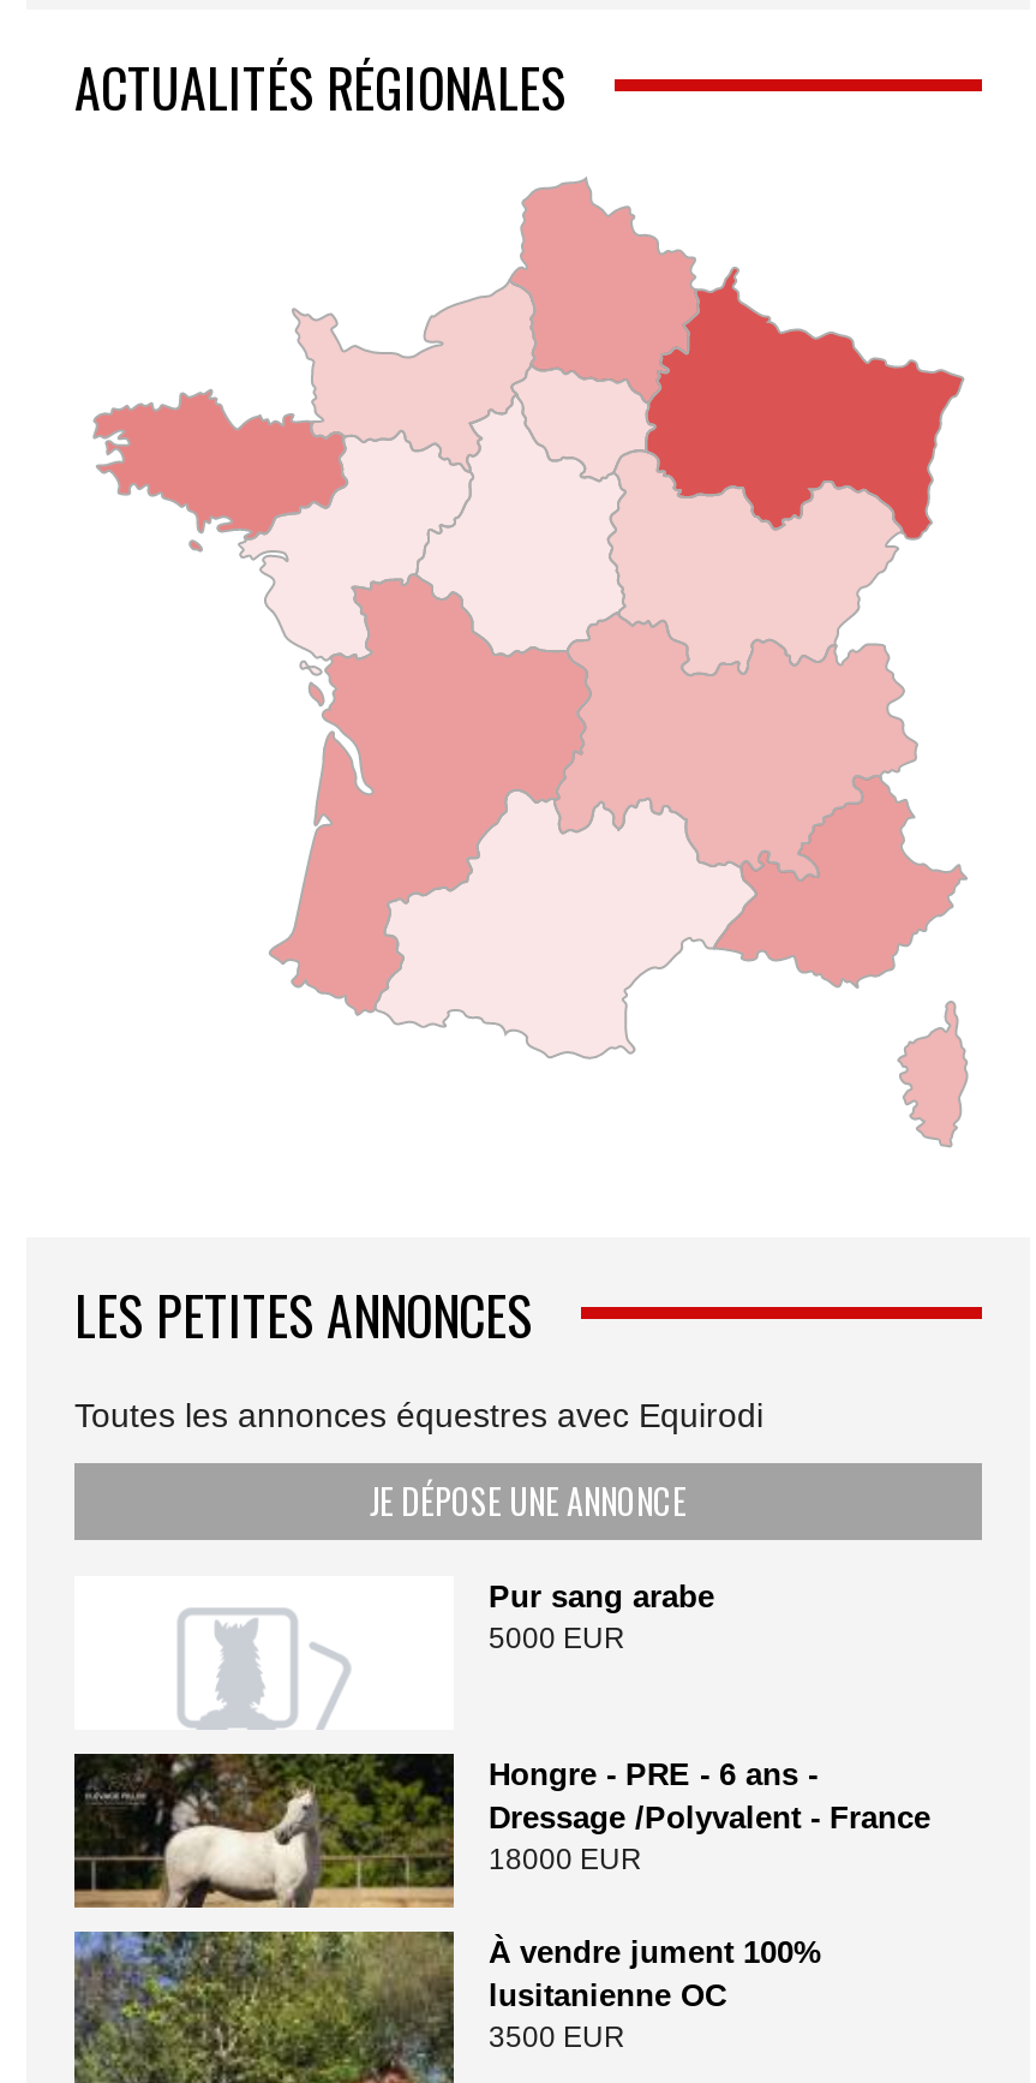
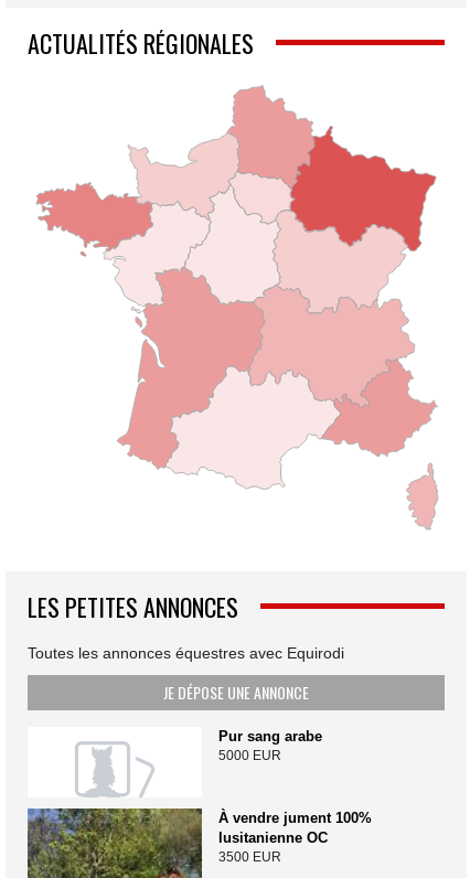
[72,1751,930,1910] [image] | Hongre - PRE - 6 ans - | Dressage /Polyvalent - France | 18000 EUR -> none

